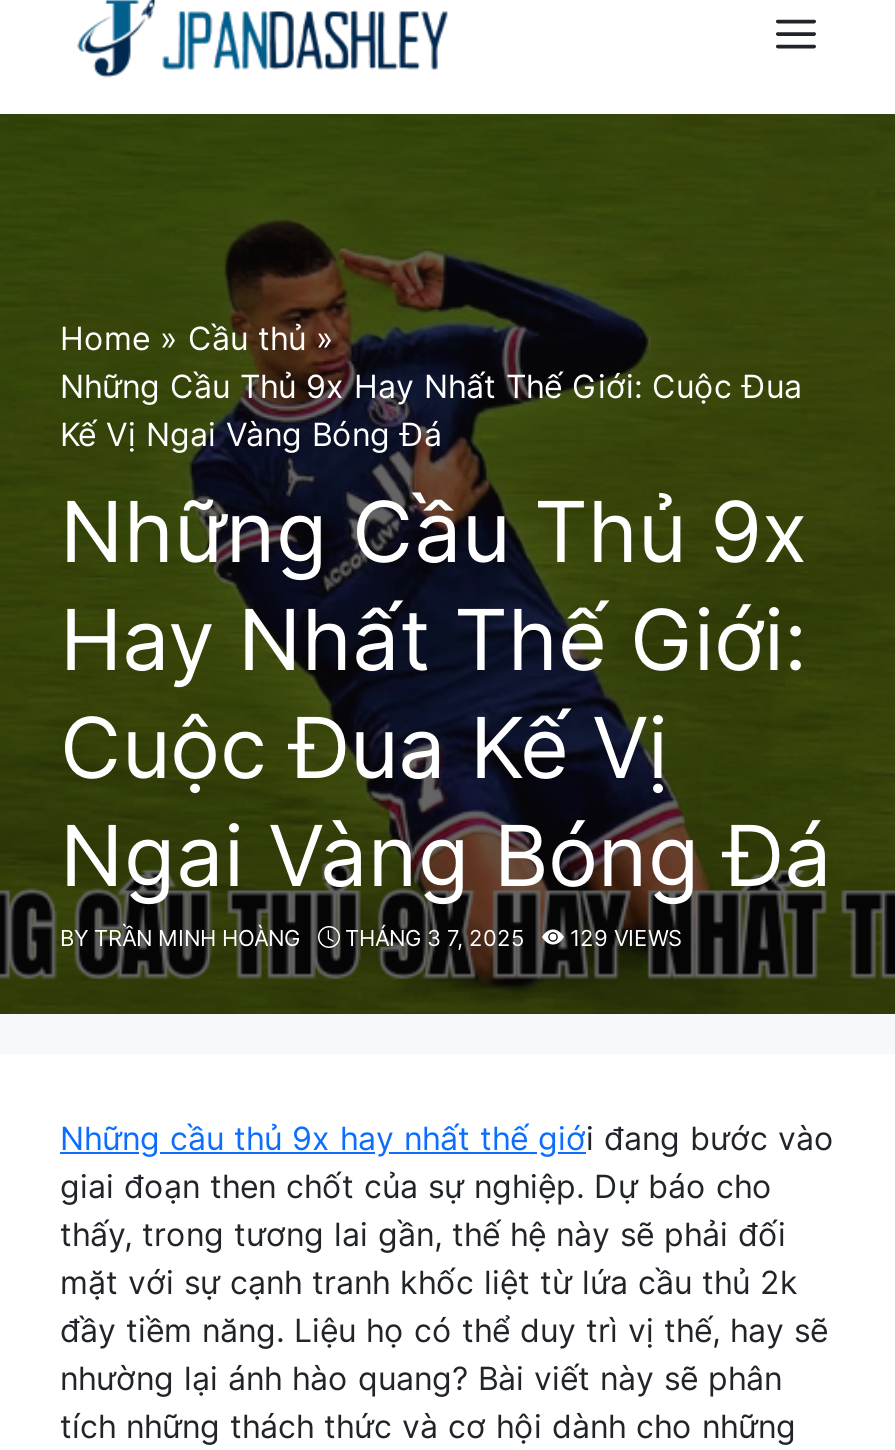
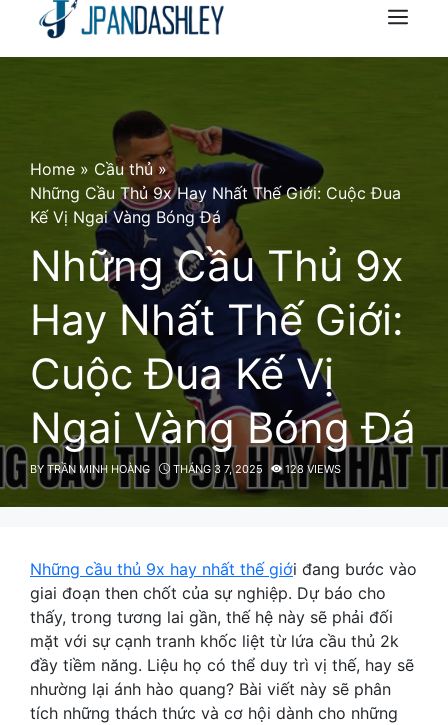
[60,923,682,951] BY TRẦN MINH HOÀNG THÁNG 3 7, 2025 129 VIEWS -> [30,461,341,475] BY TRẦN MINH HOÀNG THÁNG 3 7, 2025 128 VIEWS

